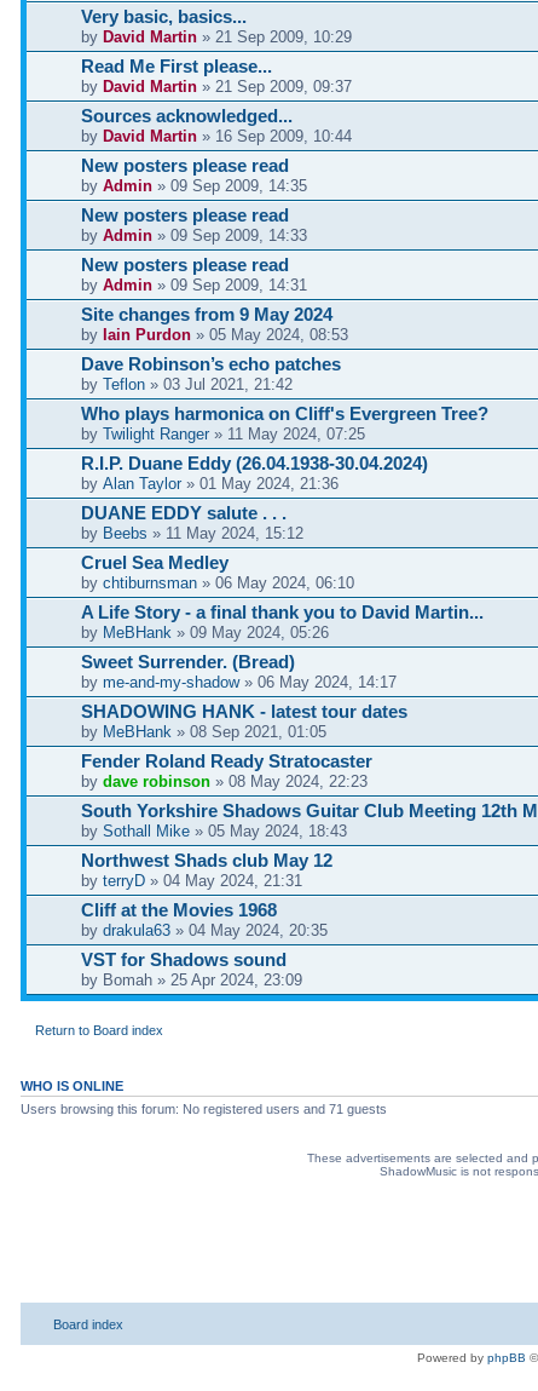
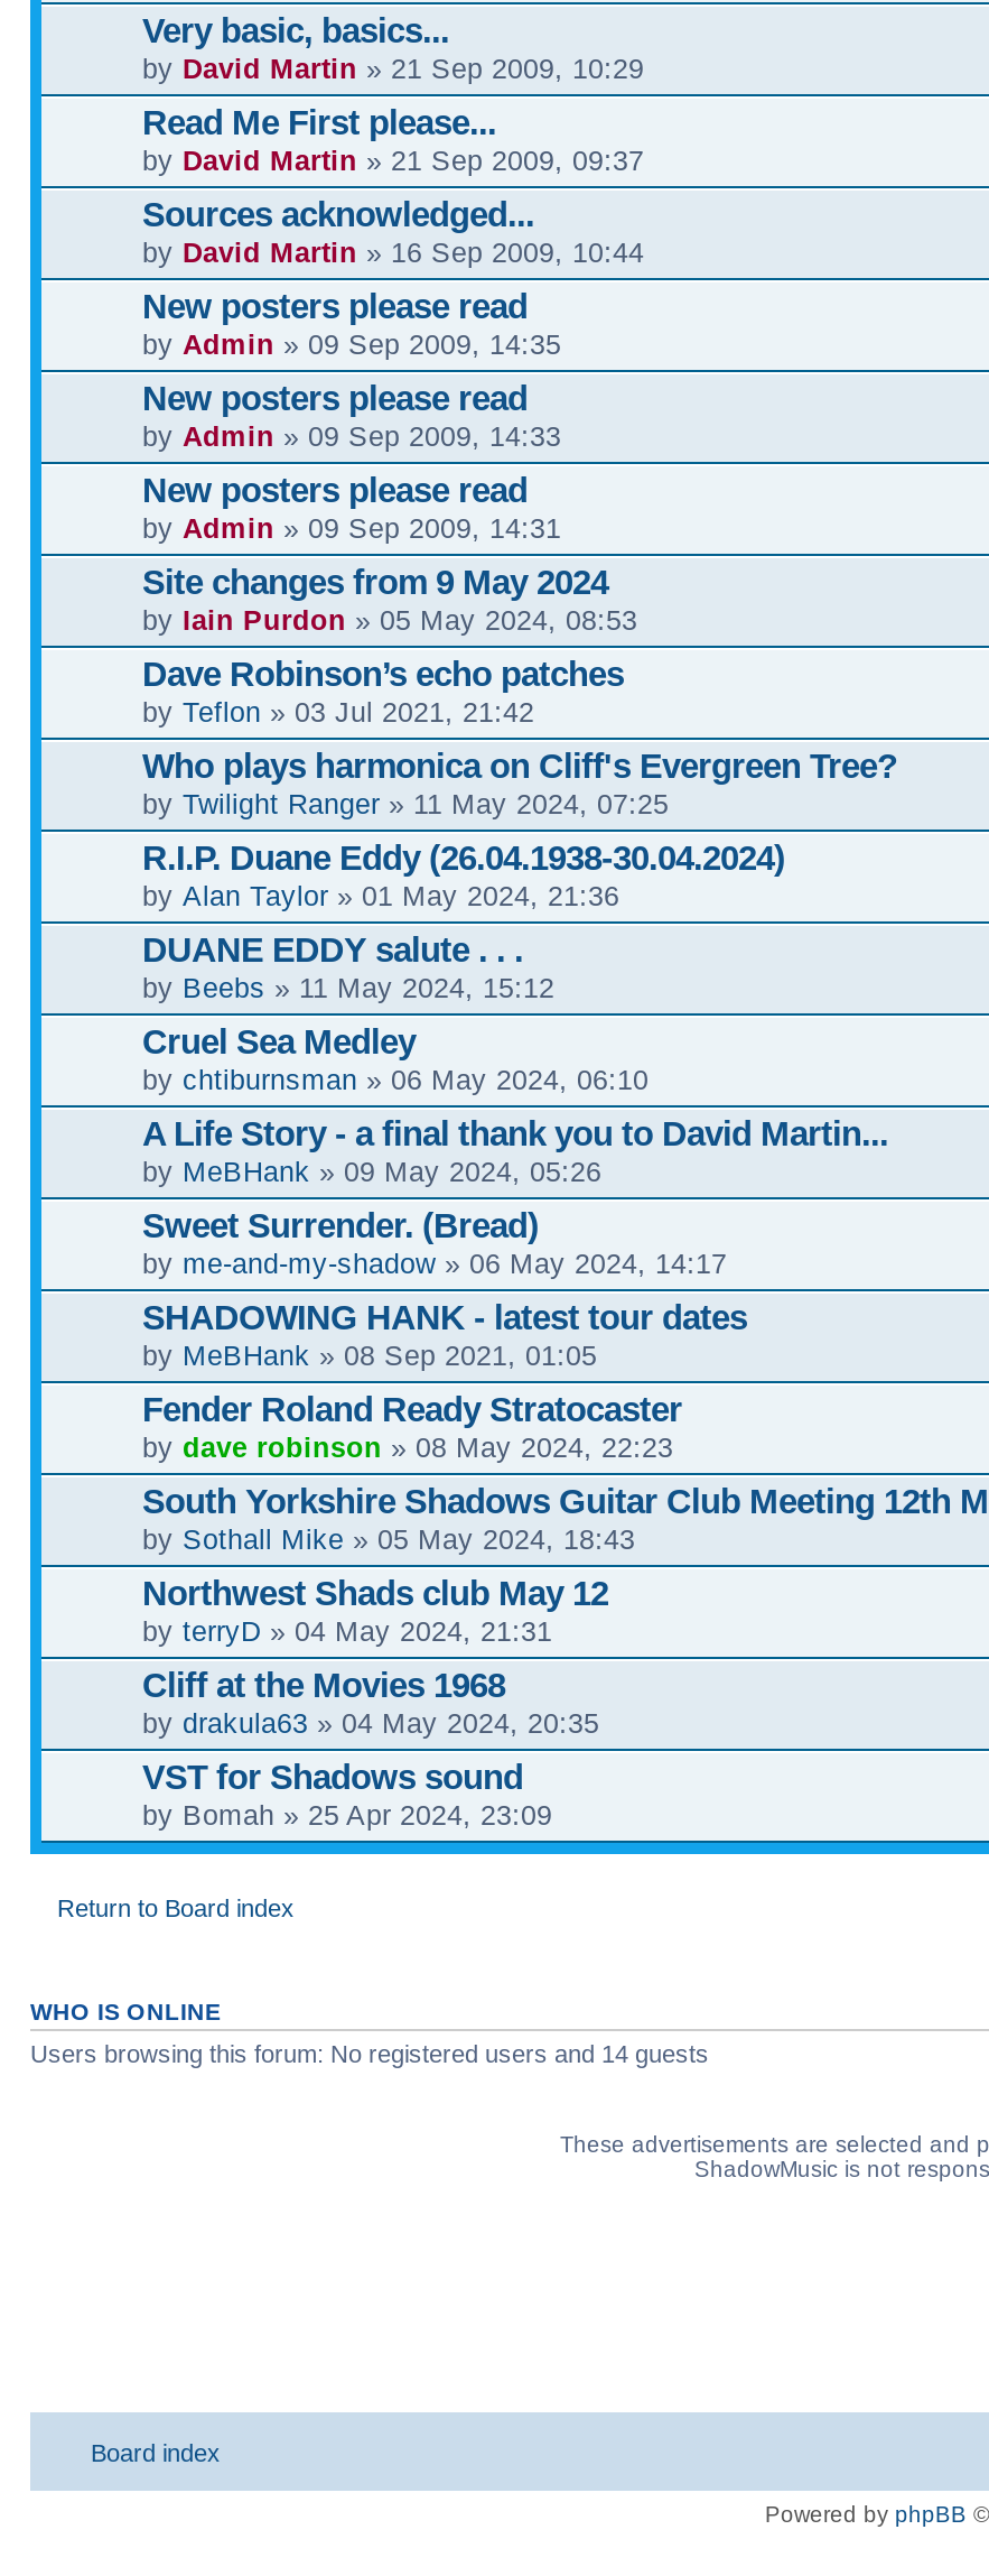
[21,1102,387,1116] Users browsing this forum: No registered users and 71 guests -> [30,2040,709,2067] Users browsing this forum: No registered users and 14 guests

